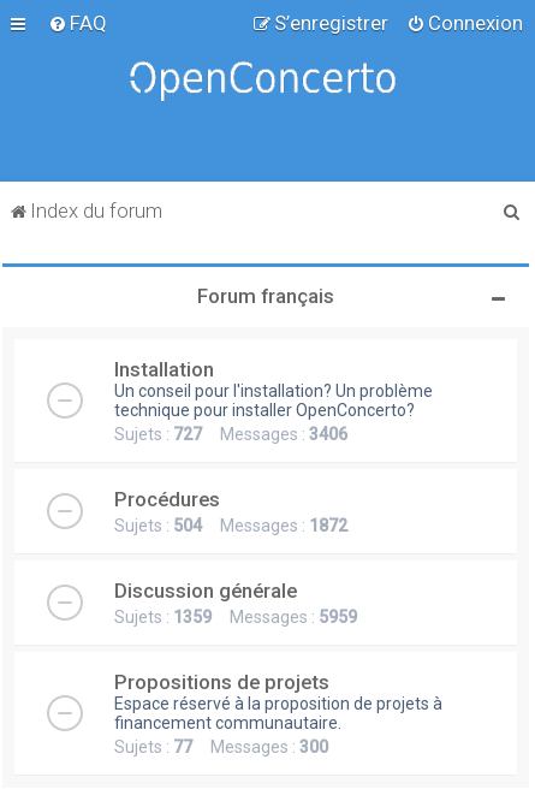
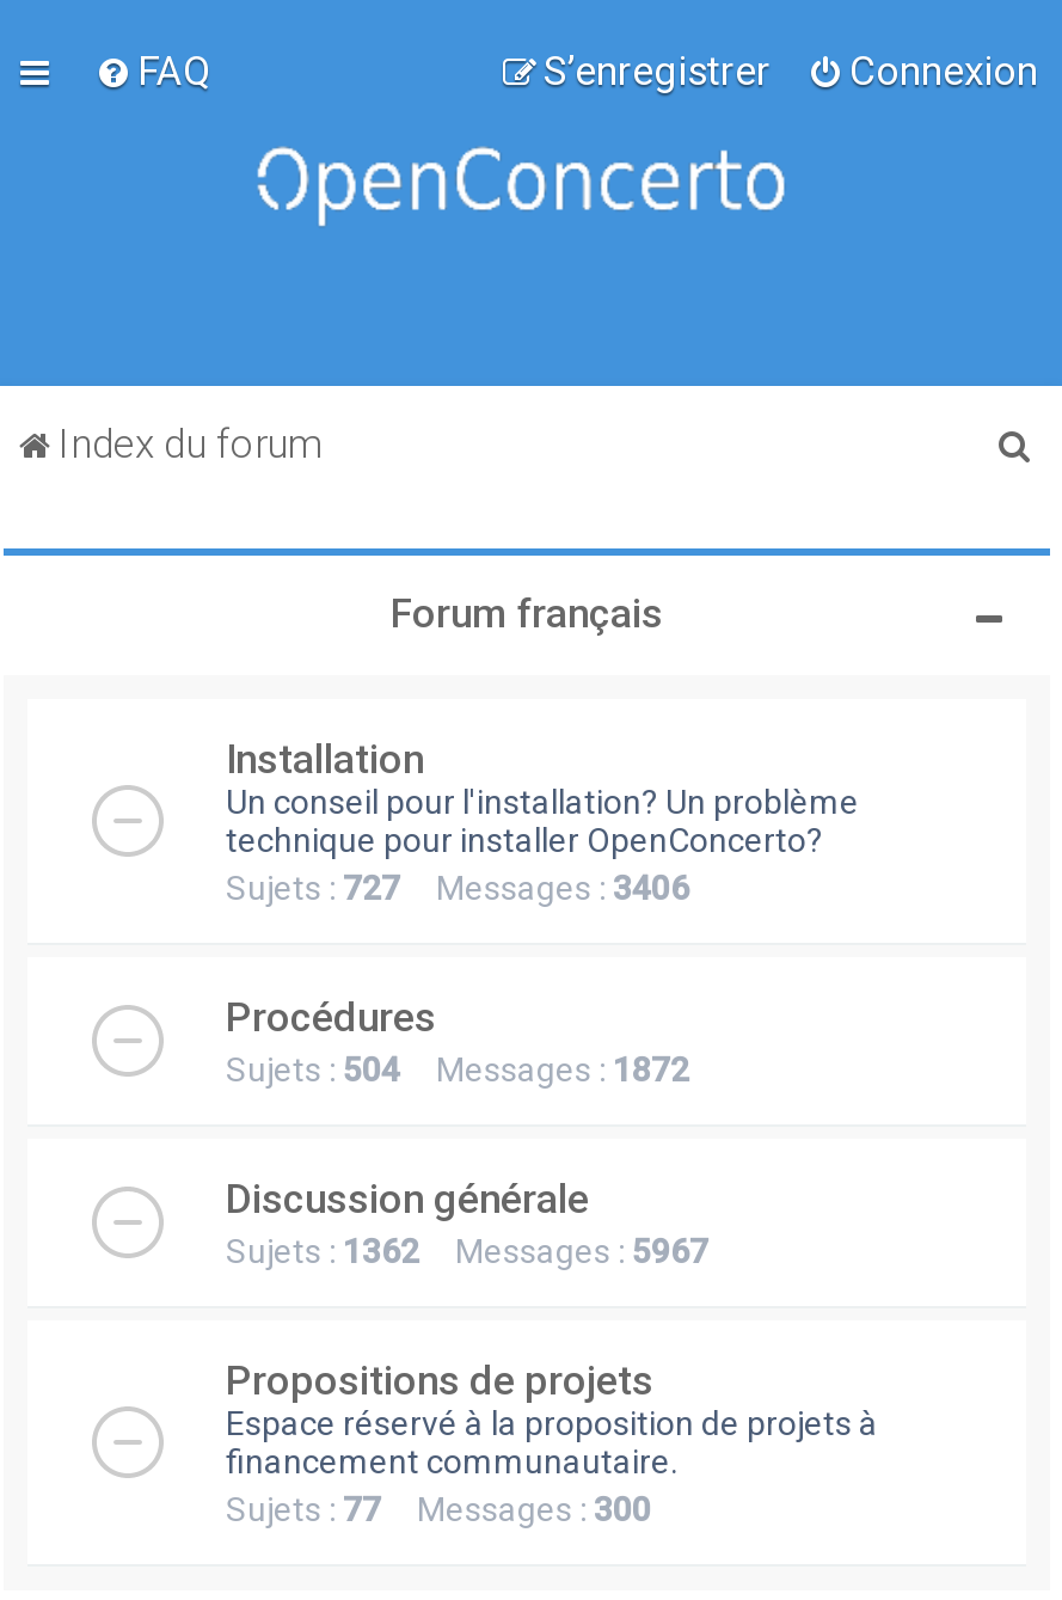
[114,607,357,626] Sujets : 1359 Messages : 5959 -> [226,1232,708,1270] Sujets : 1362 Messages : 5967

